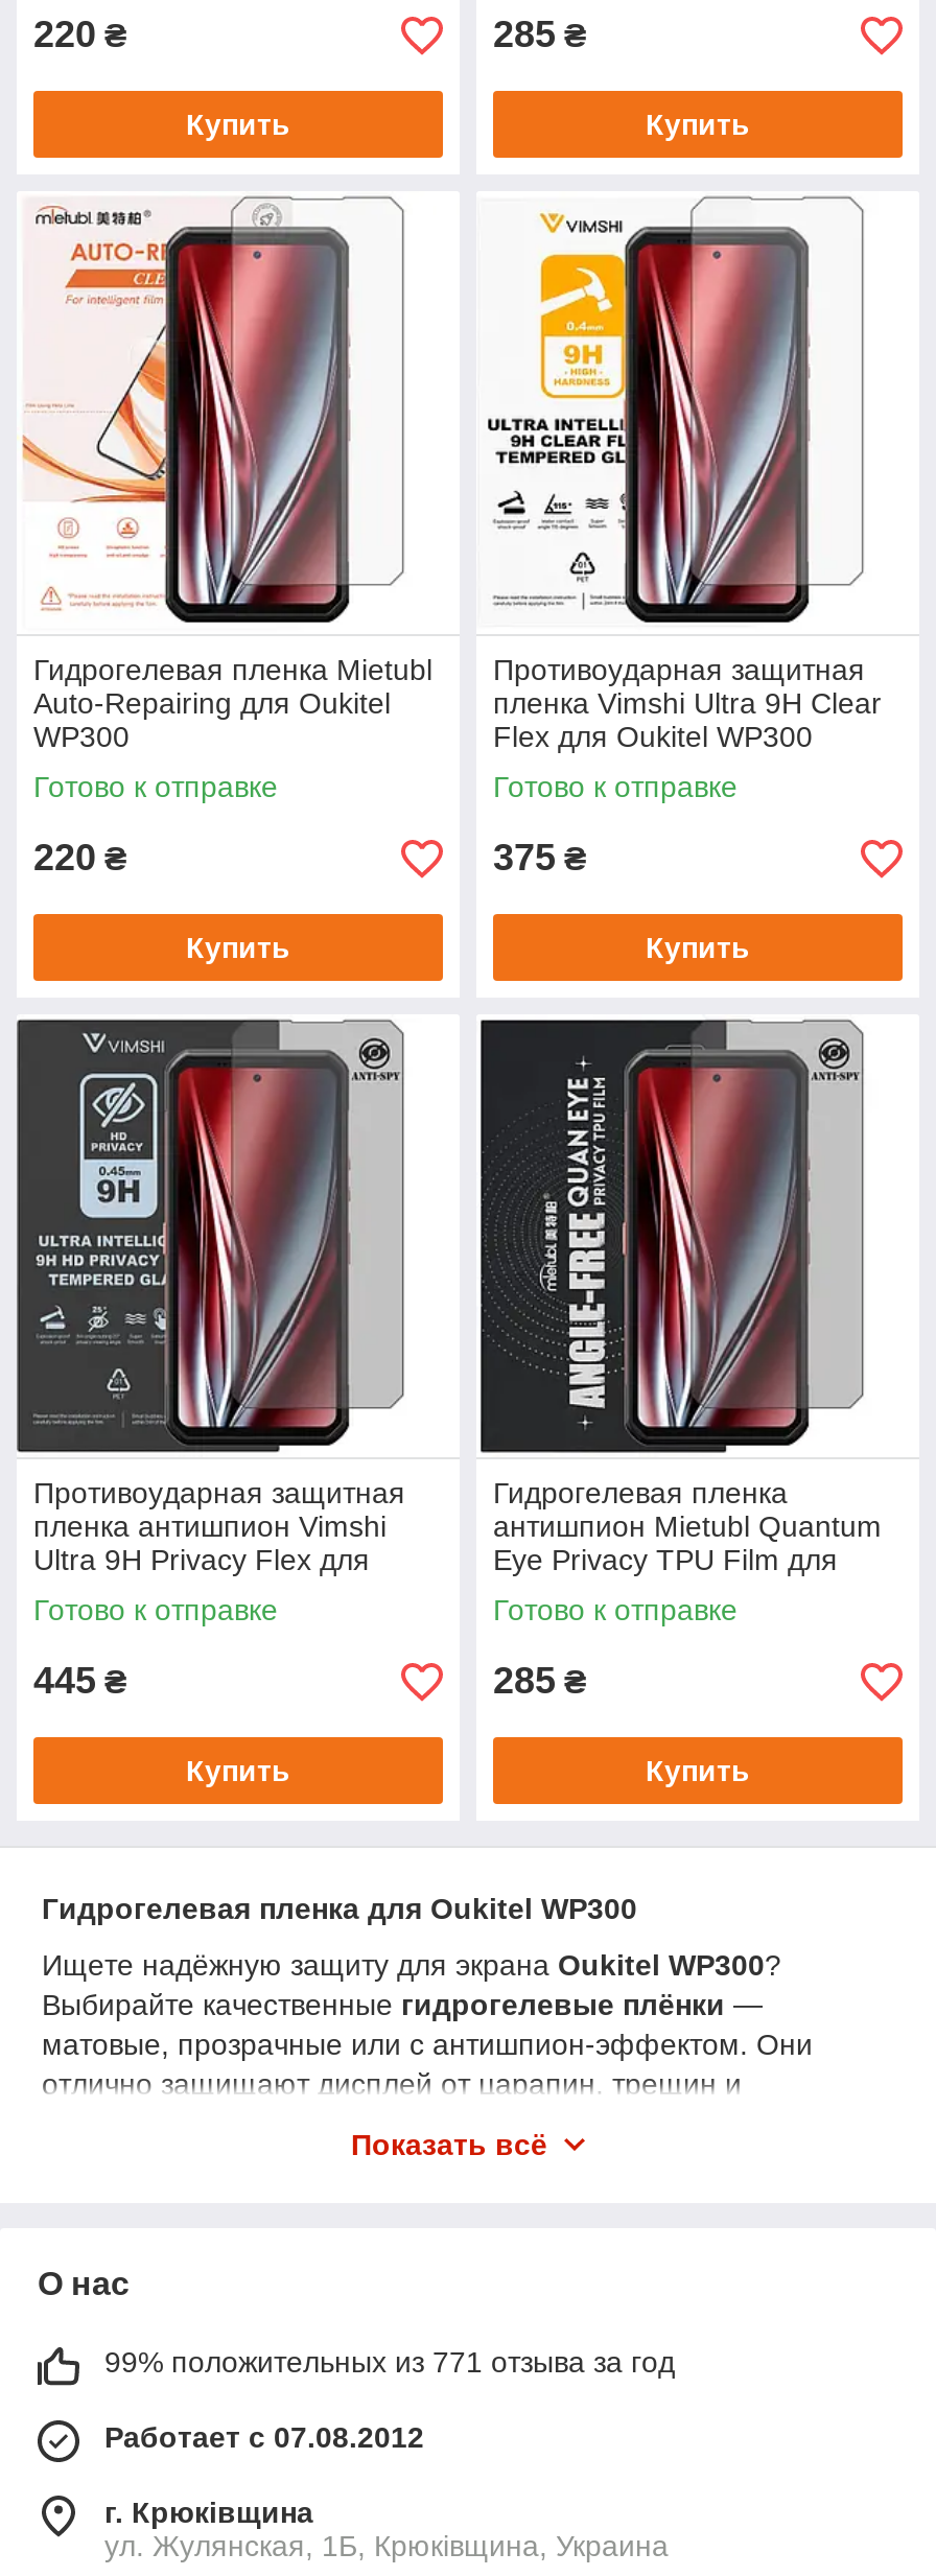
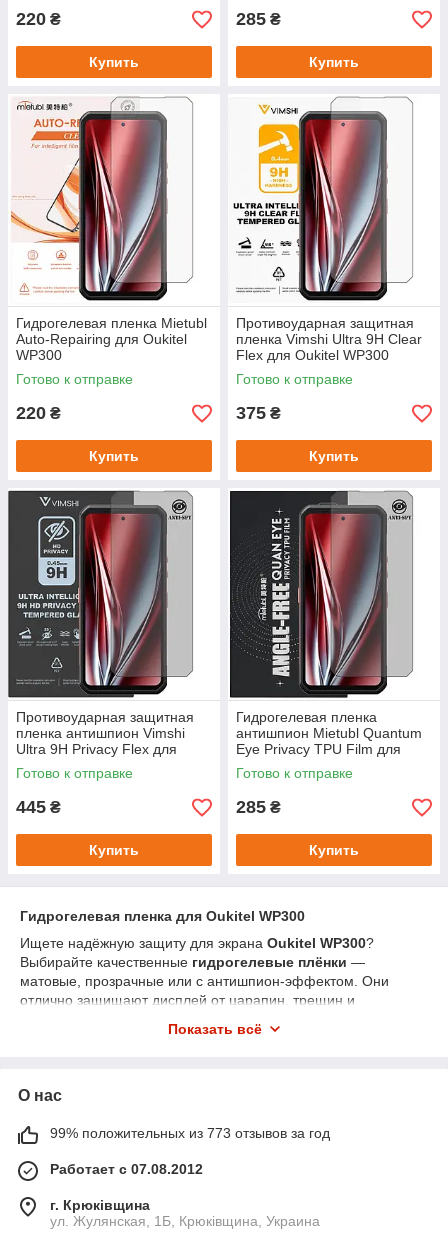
[104,2345,675,2379] 99% положительных из 771 отзыва за год -> [50,1125,330,1141] 99% положительных из 773 отзывов за год

